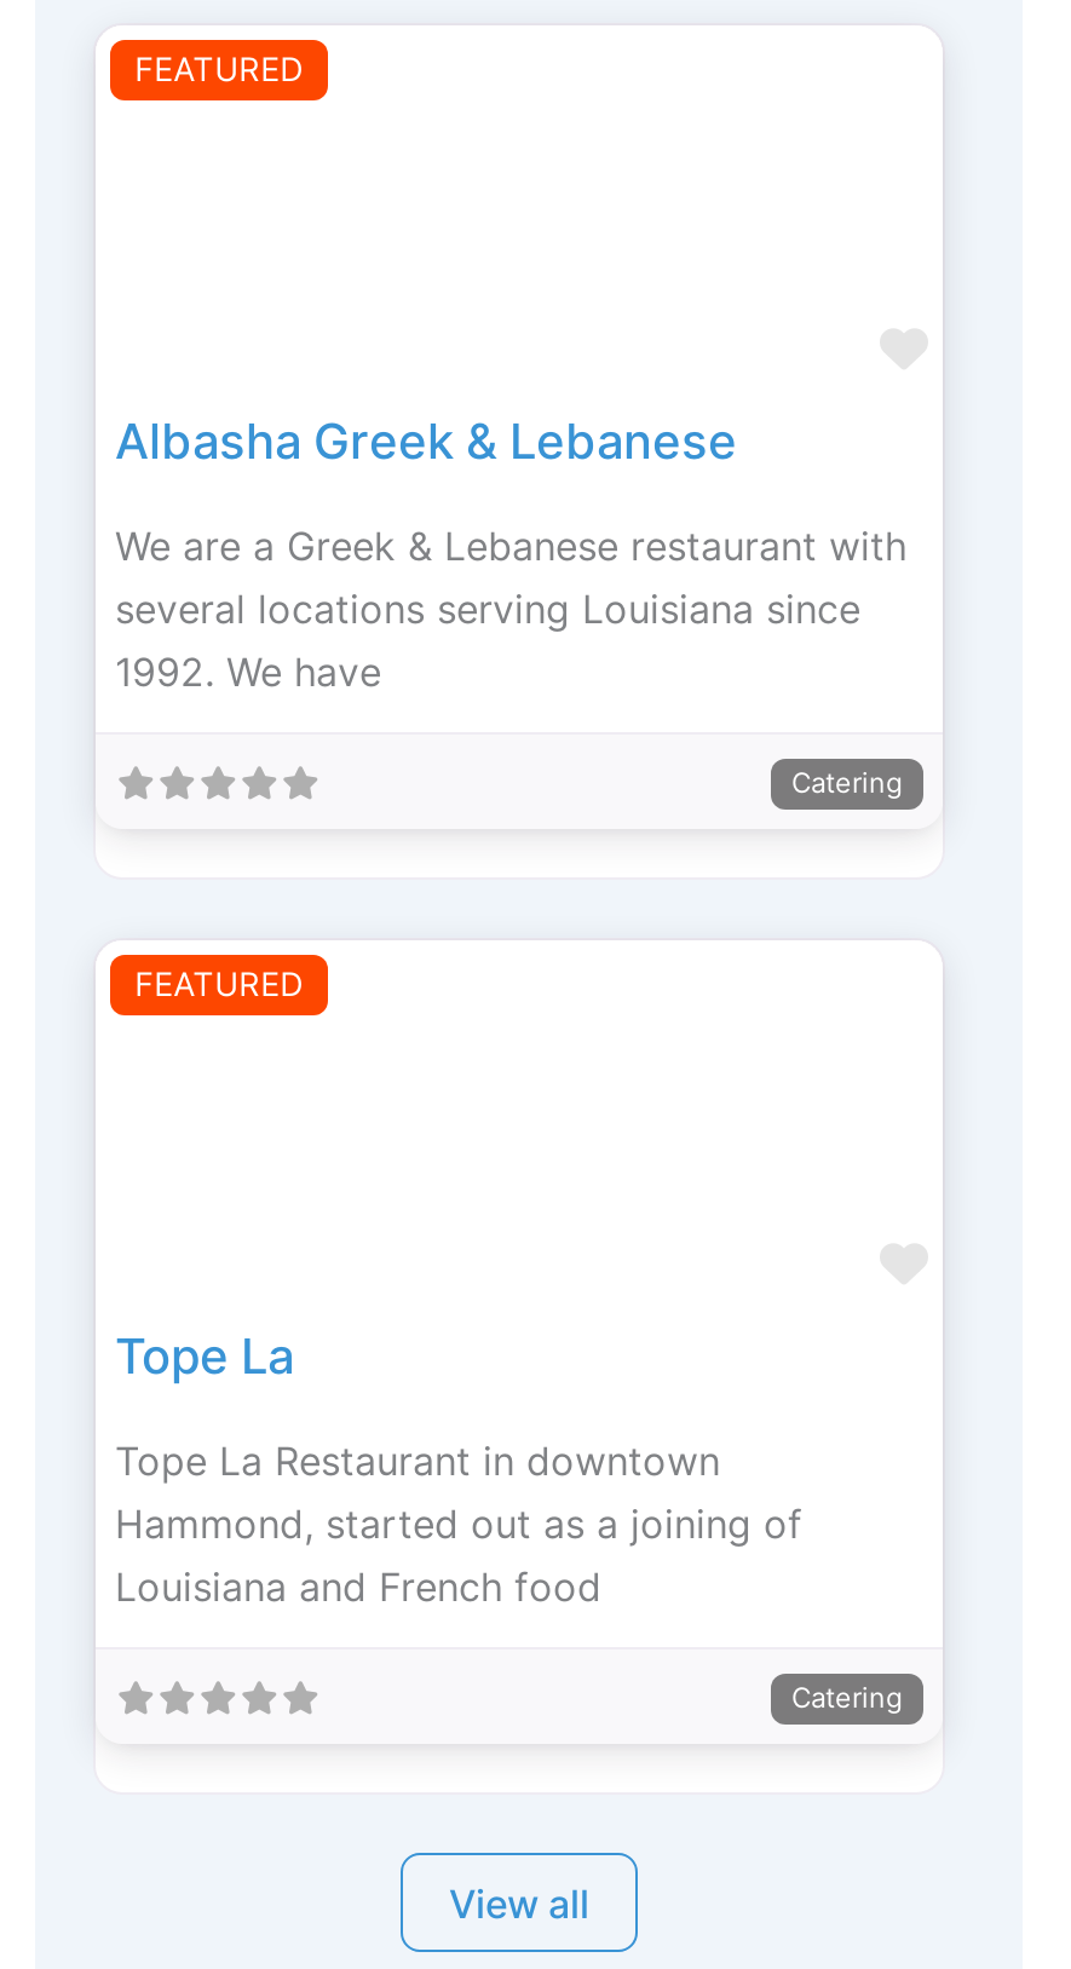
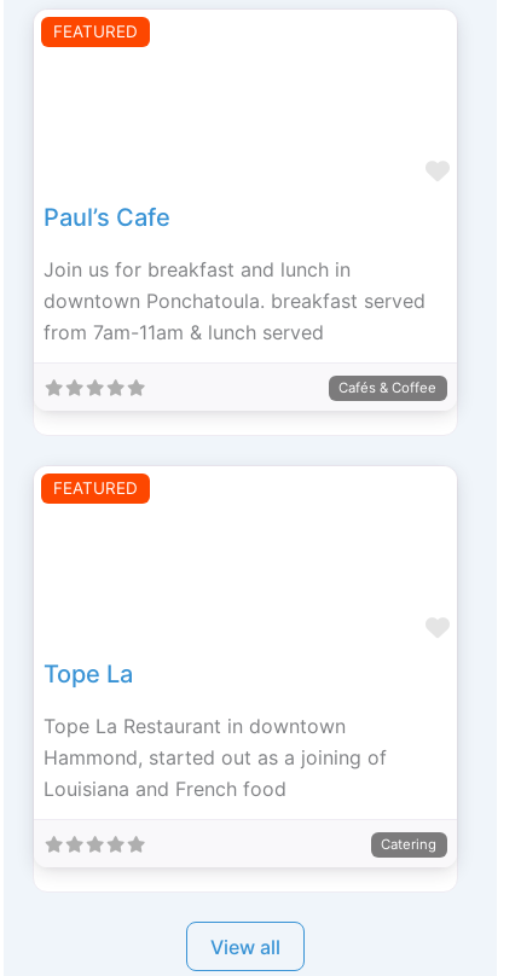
[115,414,737,472] Albasha Greek & Lebanese -> [44,204,170,233] Paul’s Cafe
[115,523,906,697] We are a Greek & Lebanese restaurant with | several locations serving Louisiana since | 1992. We have -> [44,258,426,345] Join us for breakfast and lunch in | downtown Ponchatoula. breakfast served | from 7am-11am & lunch served
[791,767,903,801] Catering -> [339,380,437,397] Cafés & Coffee

